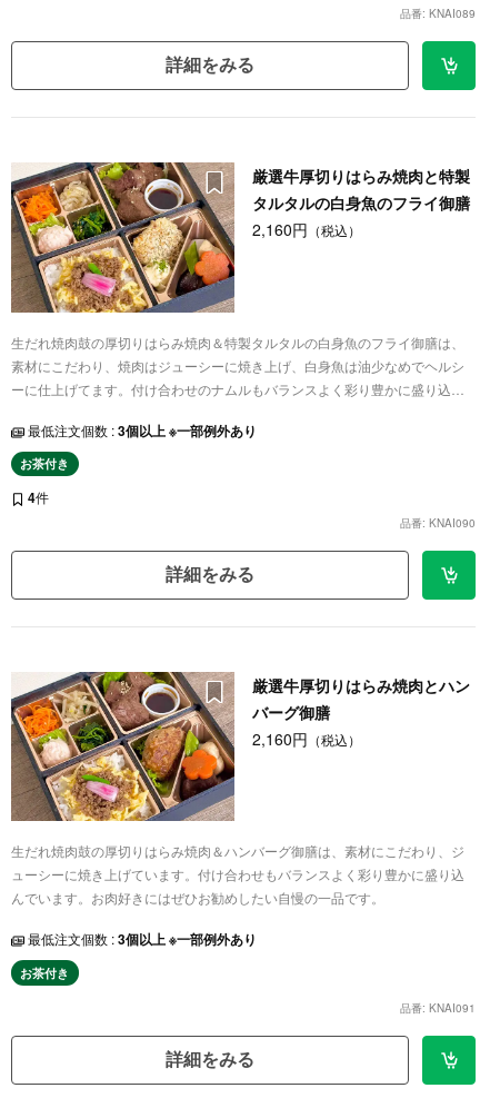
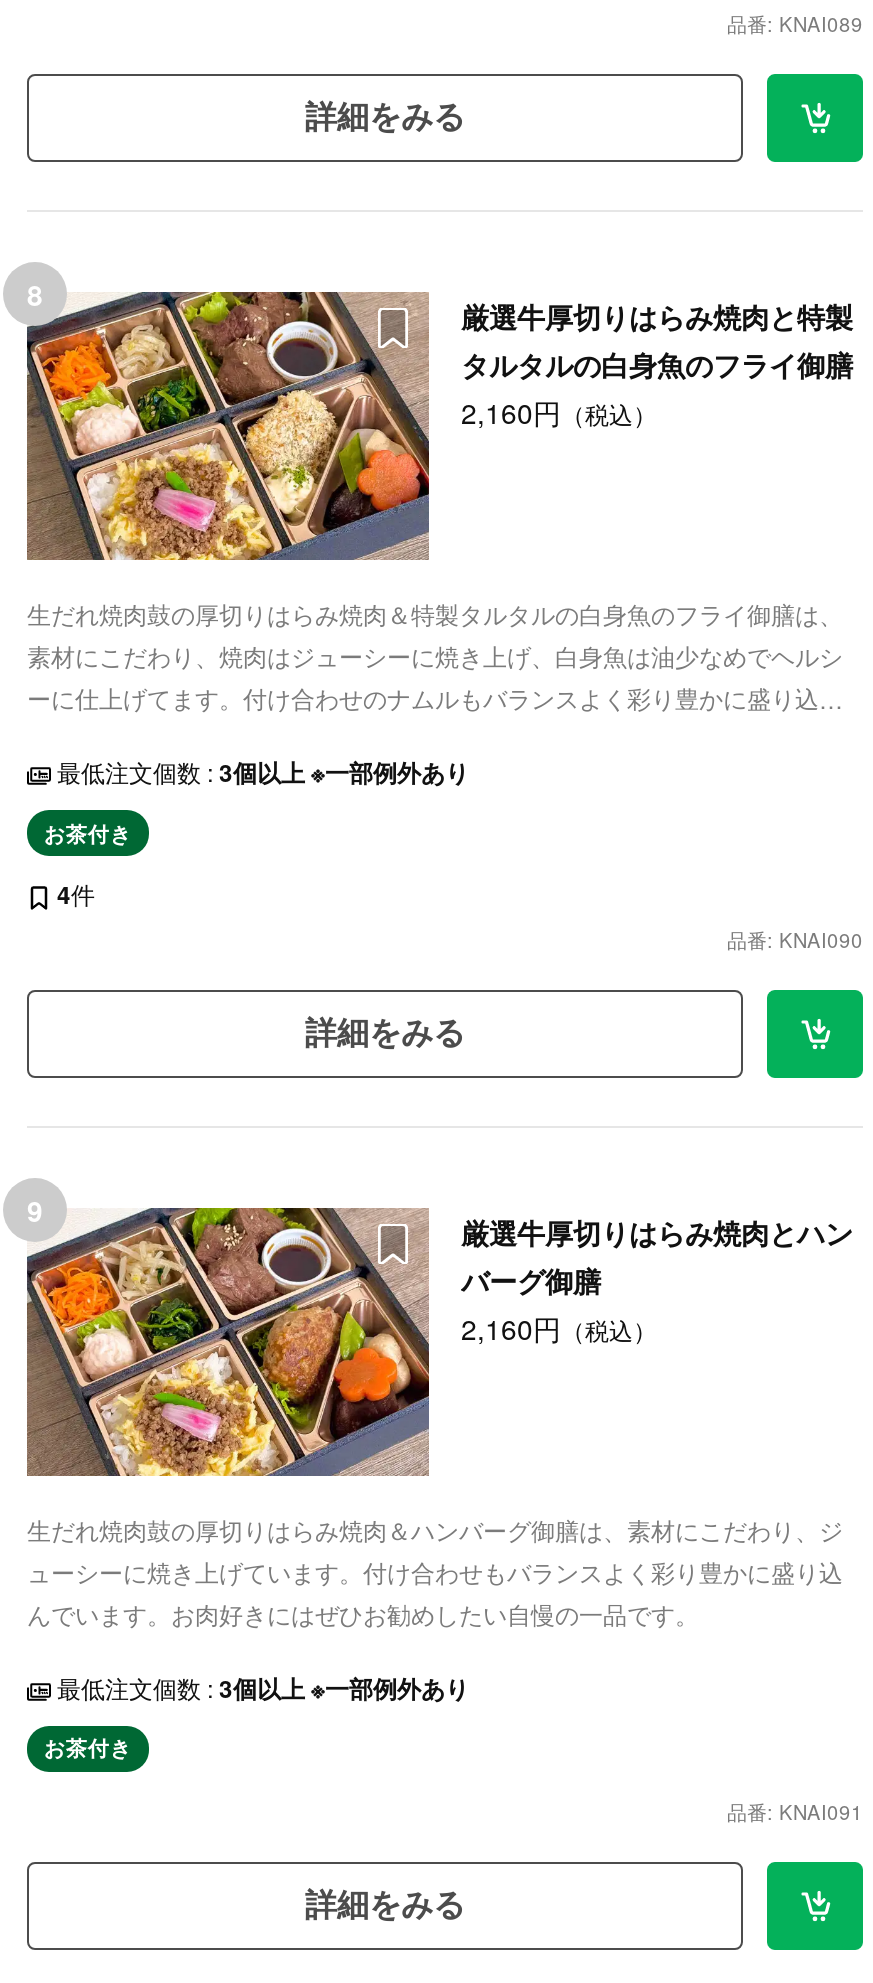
none -> [27,275,43,315] 8
none -> [27,1190,43,1230] 9

